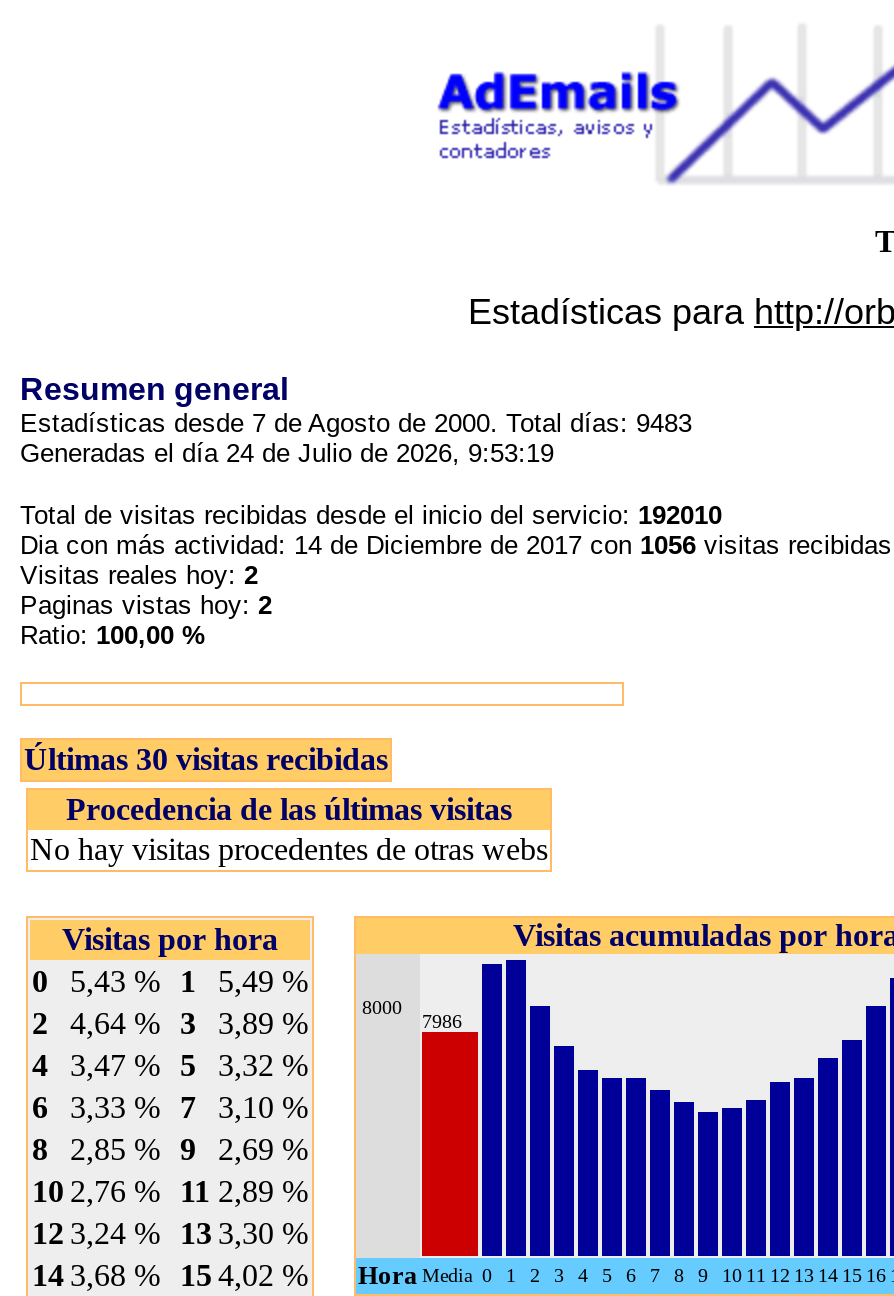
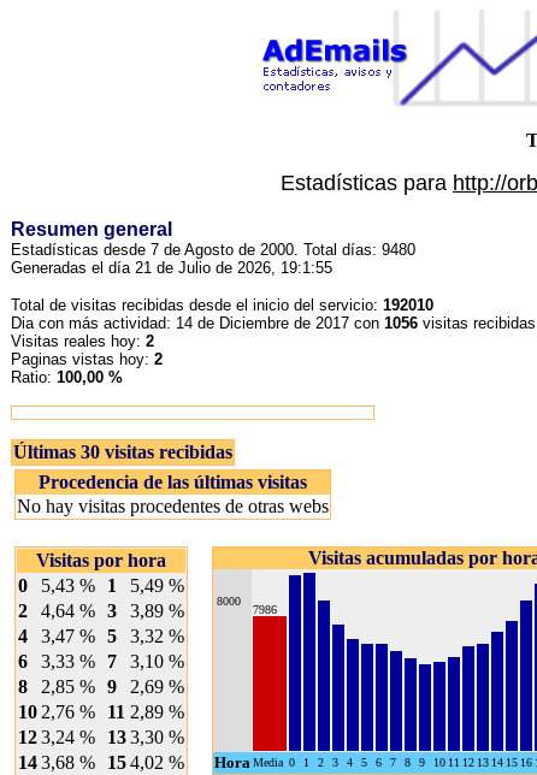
[20,408,692,438] Estadísticas desde 7 de Agosto de 2000. Total días: 9483 -> [11,241,415,259] Estadísticas desde 7 de Agosto de 2000. Total días: 9480
[20,438,554,468] Generadas el día 24 de Julio de 2026, 9:53:19 -> [11,259,332,277] Generadas el día 21 de Julio de 2026, 19:1:55

